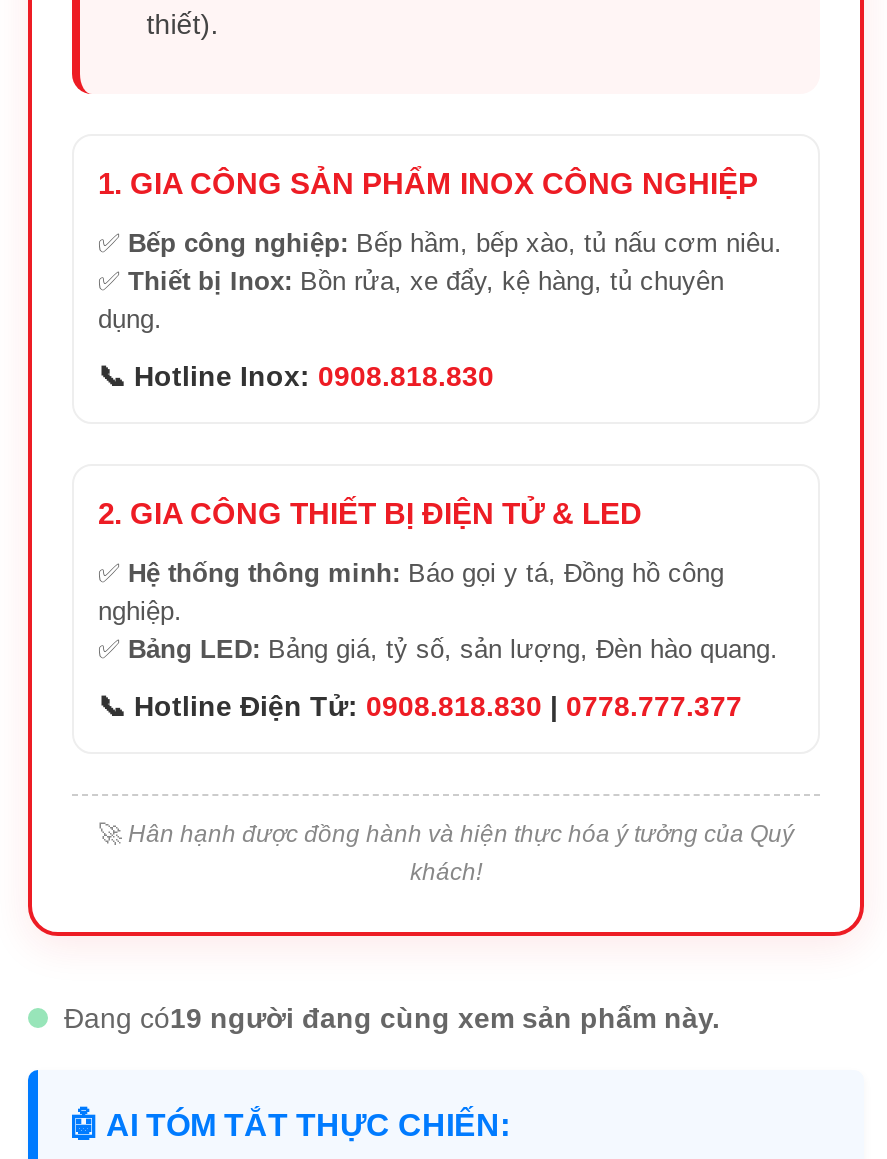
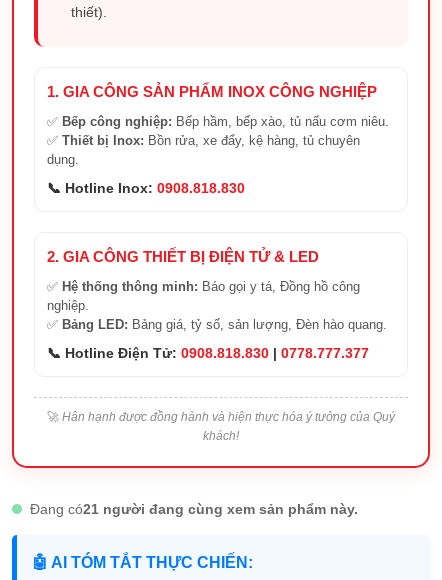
[64,1002,720,1034] Đang có19 người đang cùng xem sản phẩm này. -> [30,501,358,517] Đang có21 người đang cùng xem sản phẩm này.

